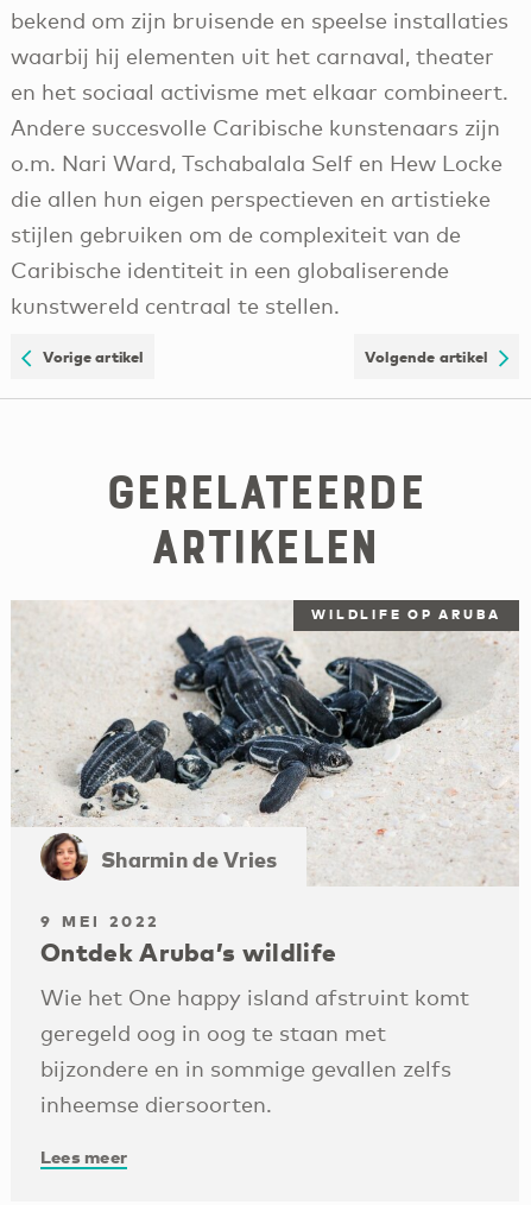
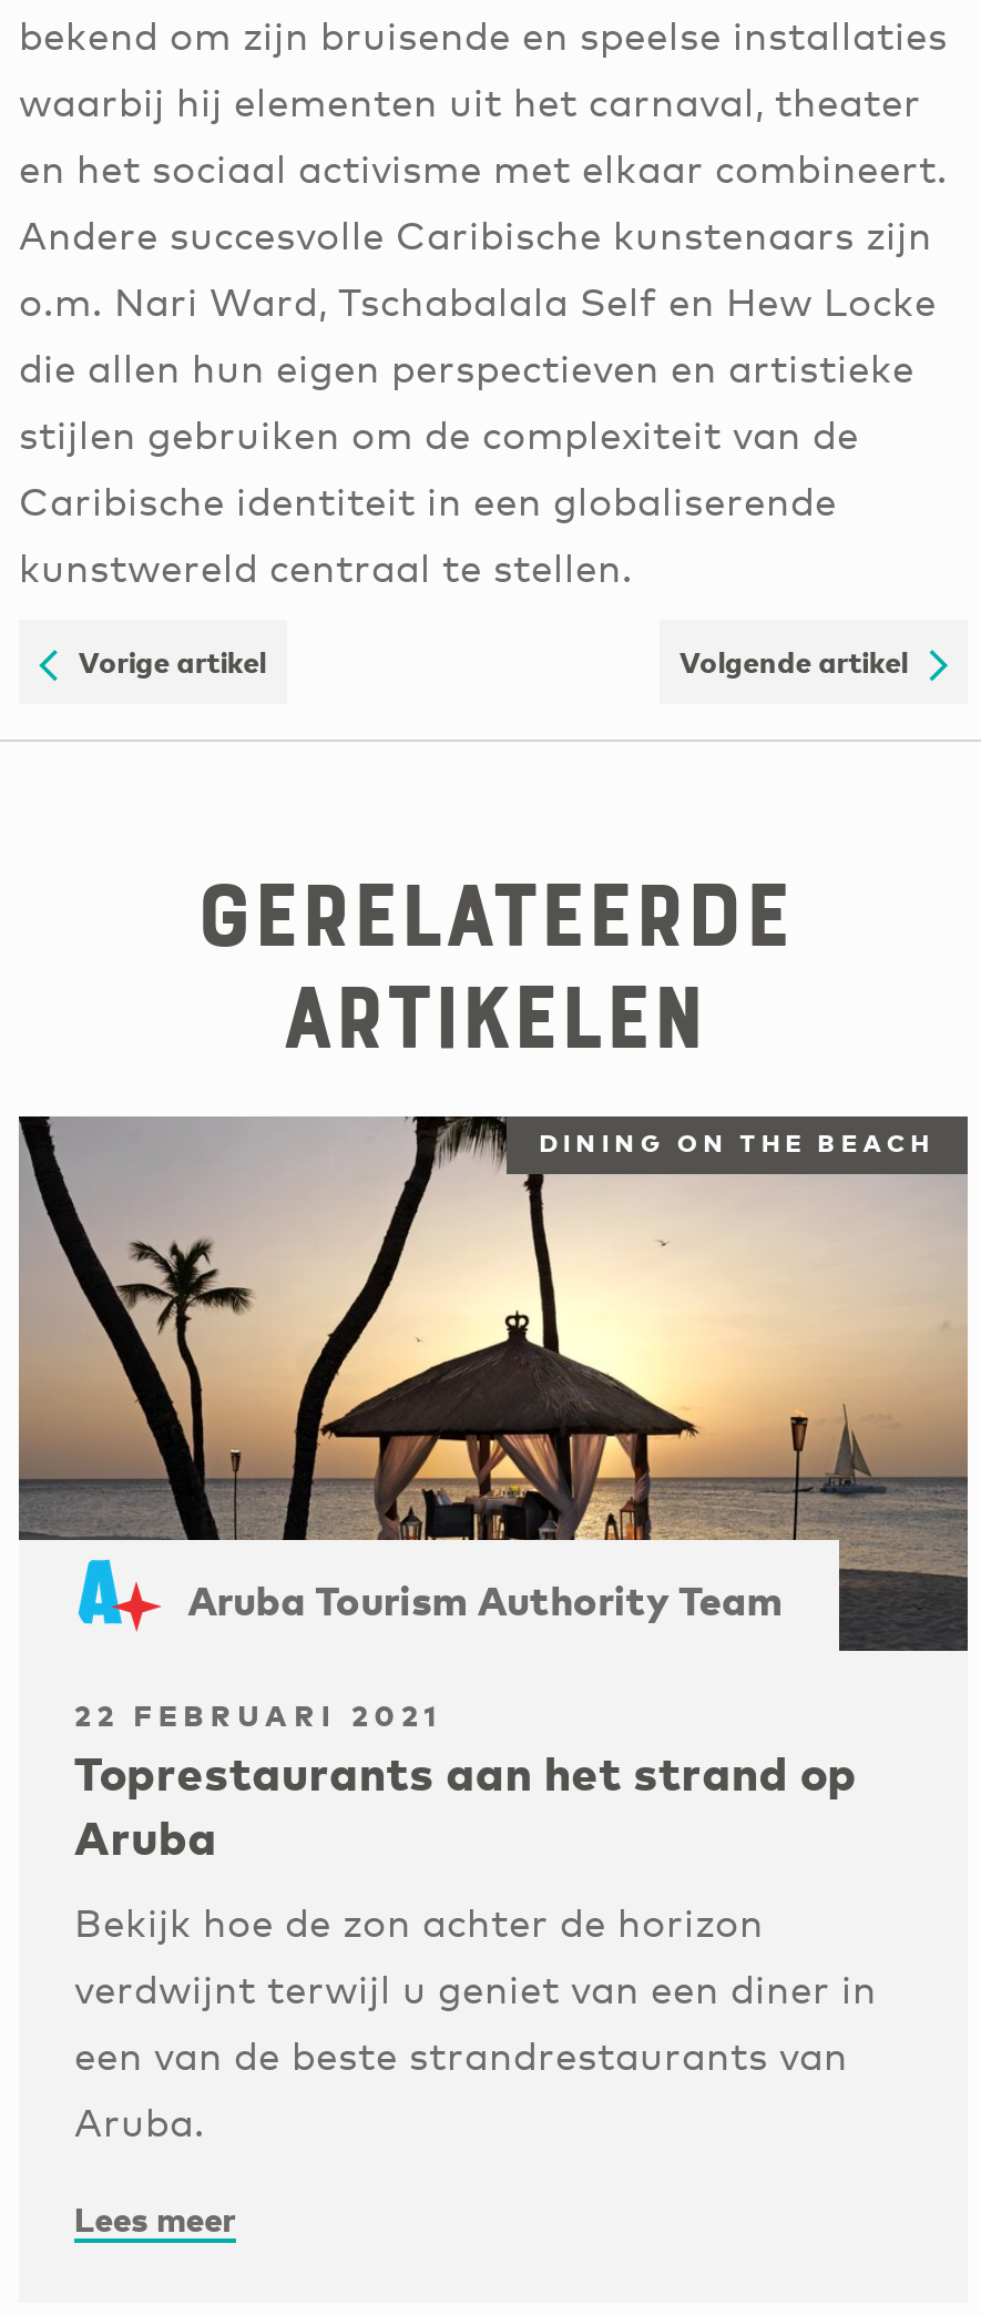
[12,600,519,887] [image] | WILDLIFE OP ARUBA -> [17,1114,970,1653] [image] | DINING ON THE BEACH
[101,845,277,873] Sharmin de Vries -> [188,1574,783,1625] Aruba Tourism Authority Team
[40,912,336,967] 9 MEI 2022 | Ontdek Aruba’s wildlife -> [74,1698,857,1866] 22 FEBRUARI 2021 | Toprestaurants aan het strand op | Aruba
[40,984,469,1117] Wie het One happy island afstruint komt | geregeld oog in oog te staan met | bijzondere en in sommige gevallen zelfs | inheemse diersoorten. -> [74,1898,877,2146] Bekijk hoe de zon achter de horizon | verdwijnt terwijl u geniet van een diner in | een van de beste strandrestaurants van | Aruba.

